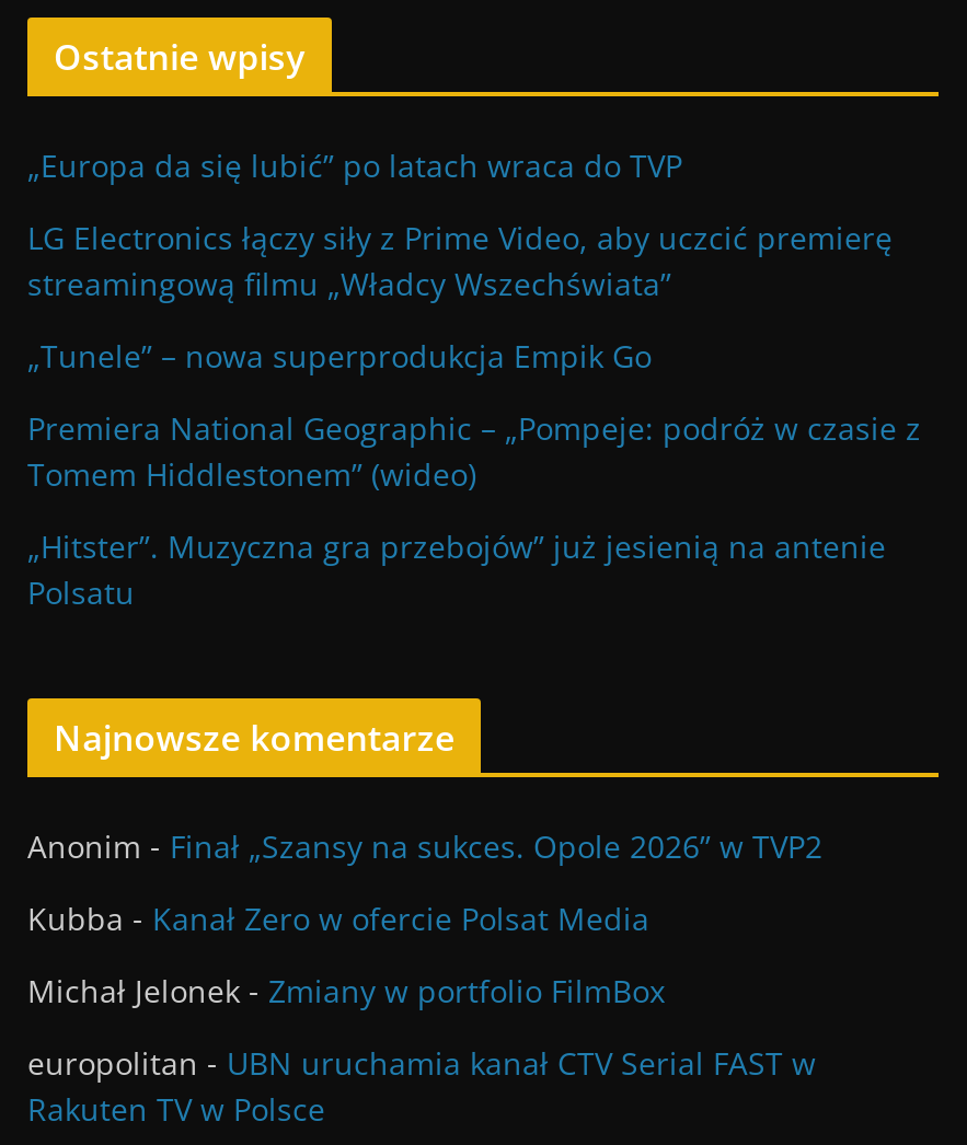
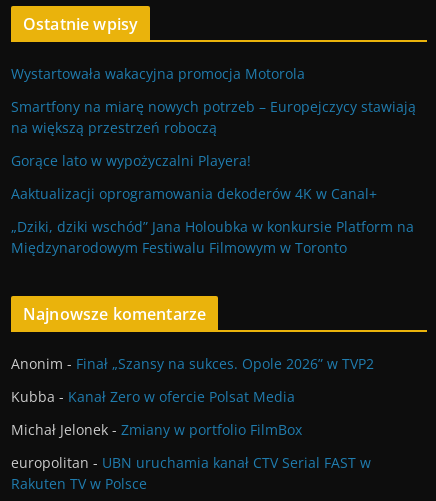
[27,145,682,186] „Europa da się lubić” po latach wraca do TVP -> [11,64,305,83] Wystartowała wakacyjna promocja Motorola
[27,217,893,305] LG Electronics łączy siły z Prime Video, aby uczcić premierę | streamingową filmu „Władcy Wszechświata” -> [11,97,416,137] Smartfony na miarę nowych potrzeb – Europejczycy stawiają | na większą przestrzeń roboczą
[27,335,652,377] „Tunele” – nowa superprodukcja Empik Go -> [11,151,251,170] Gorące lato w wypożyczalni Playera!
[27,407,921,495] Premiera National Geographic – „Pompeje: podróż w czasie z | Tomem Hiddlestonem” (wideo) -> [11,184,377,203] Aaktualizacji oprogramowania dekoderów 4K w Canal+
[27,526,886,613] „Hitster”. Muzyczna gra przebojów” już jesienią na antenie | Polsatu -> [11,217,414,257] „Dziki, dziki wschód” Jana Holoubka w konkursie Platform na | Międzynarodowym Festiwalu Filmowym w Toronto

